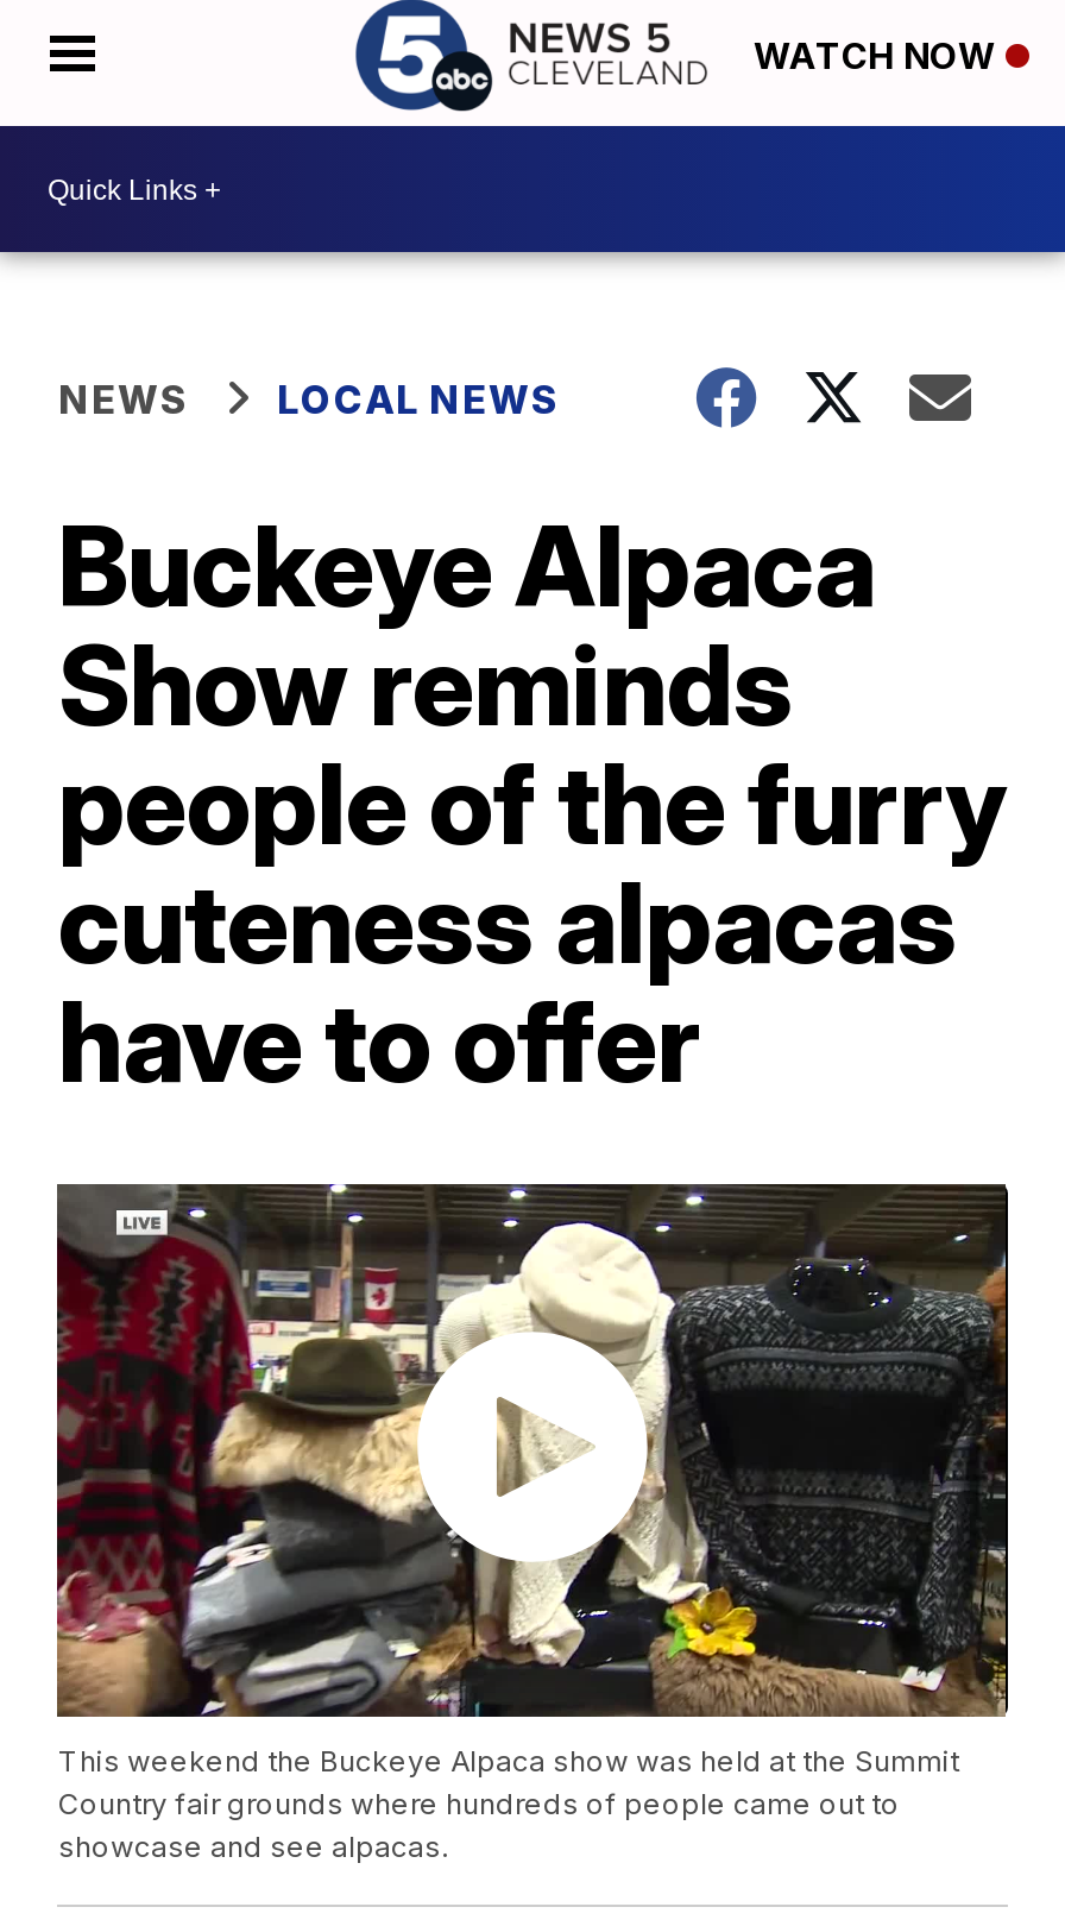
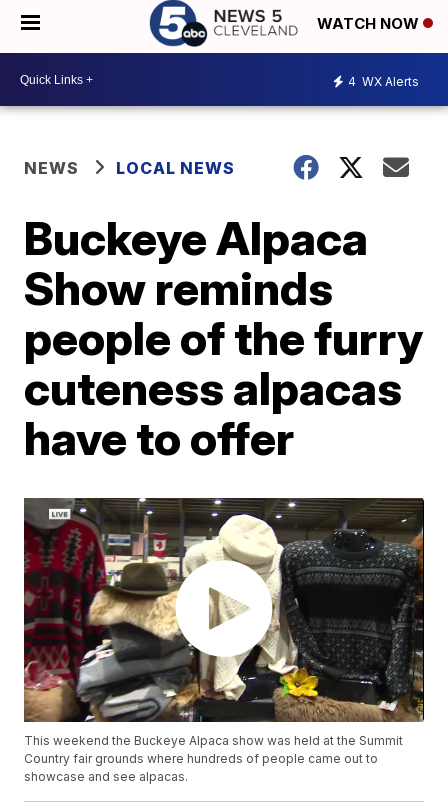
none -> [348,73,419,88] 4 WX Alerts

